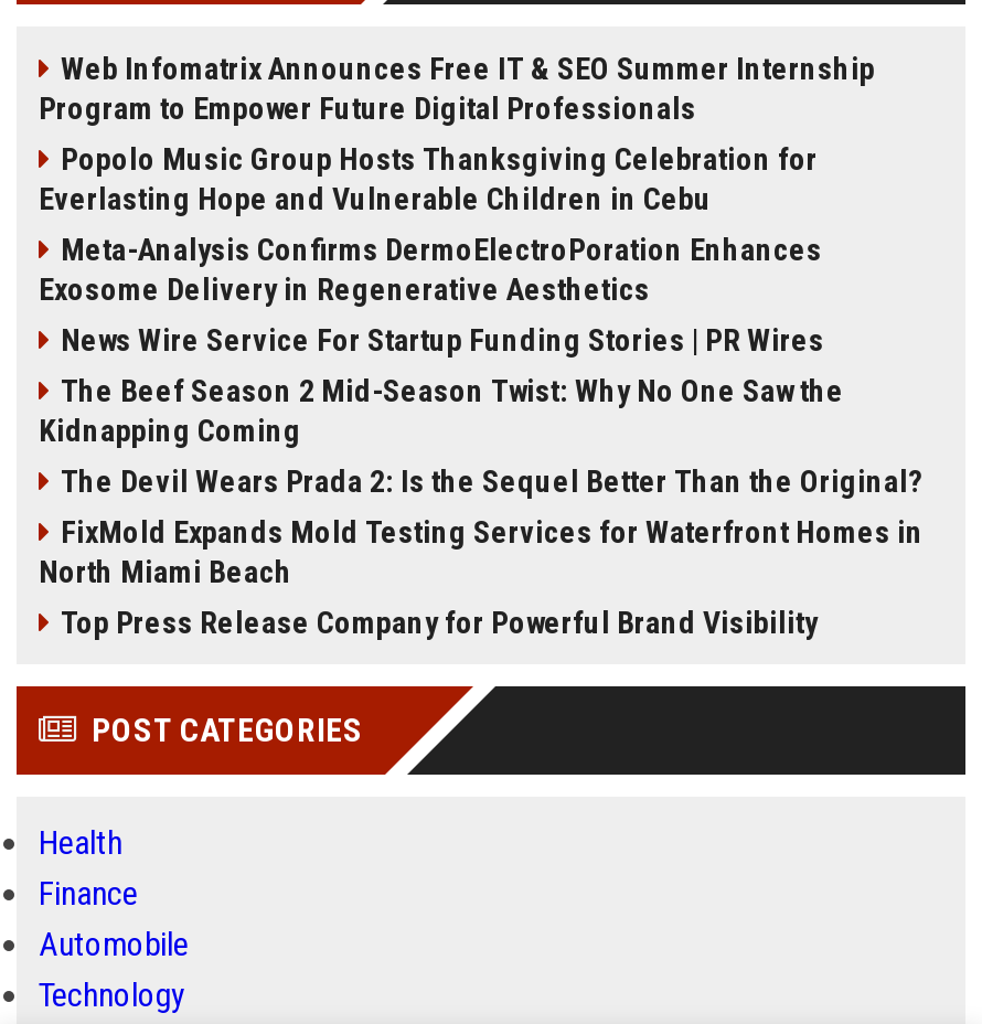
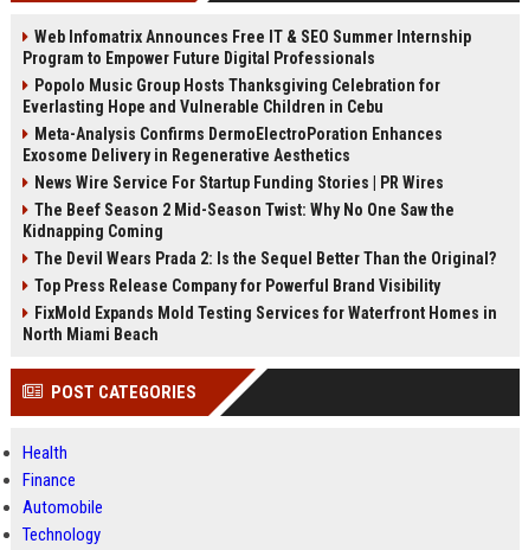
moved [39,514,924,589] -> [22,303,497,344]: FixMold Expands Mold Testing Services for Waterfront Homes in | North Miami Beach
moved [61,605,818,640] -> [34,276,440,295]: Top Press Release Company for Powerful Brand Visibility

